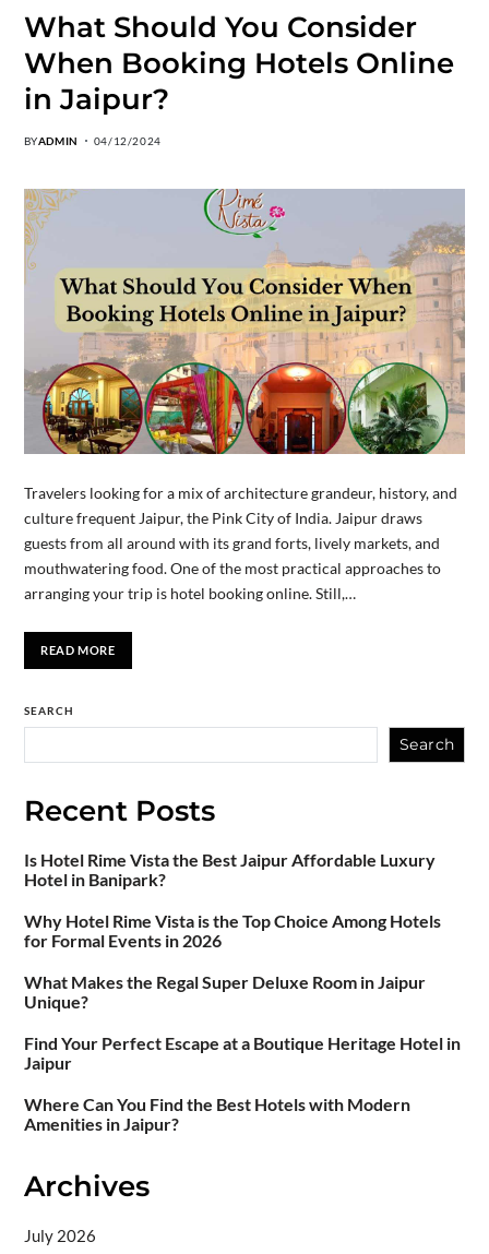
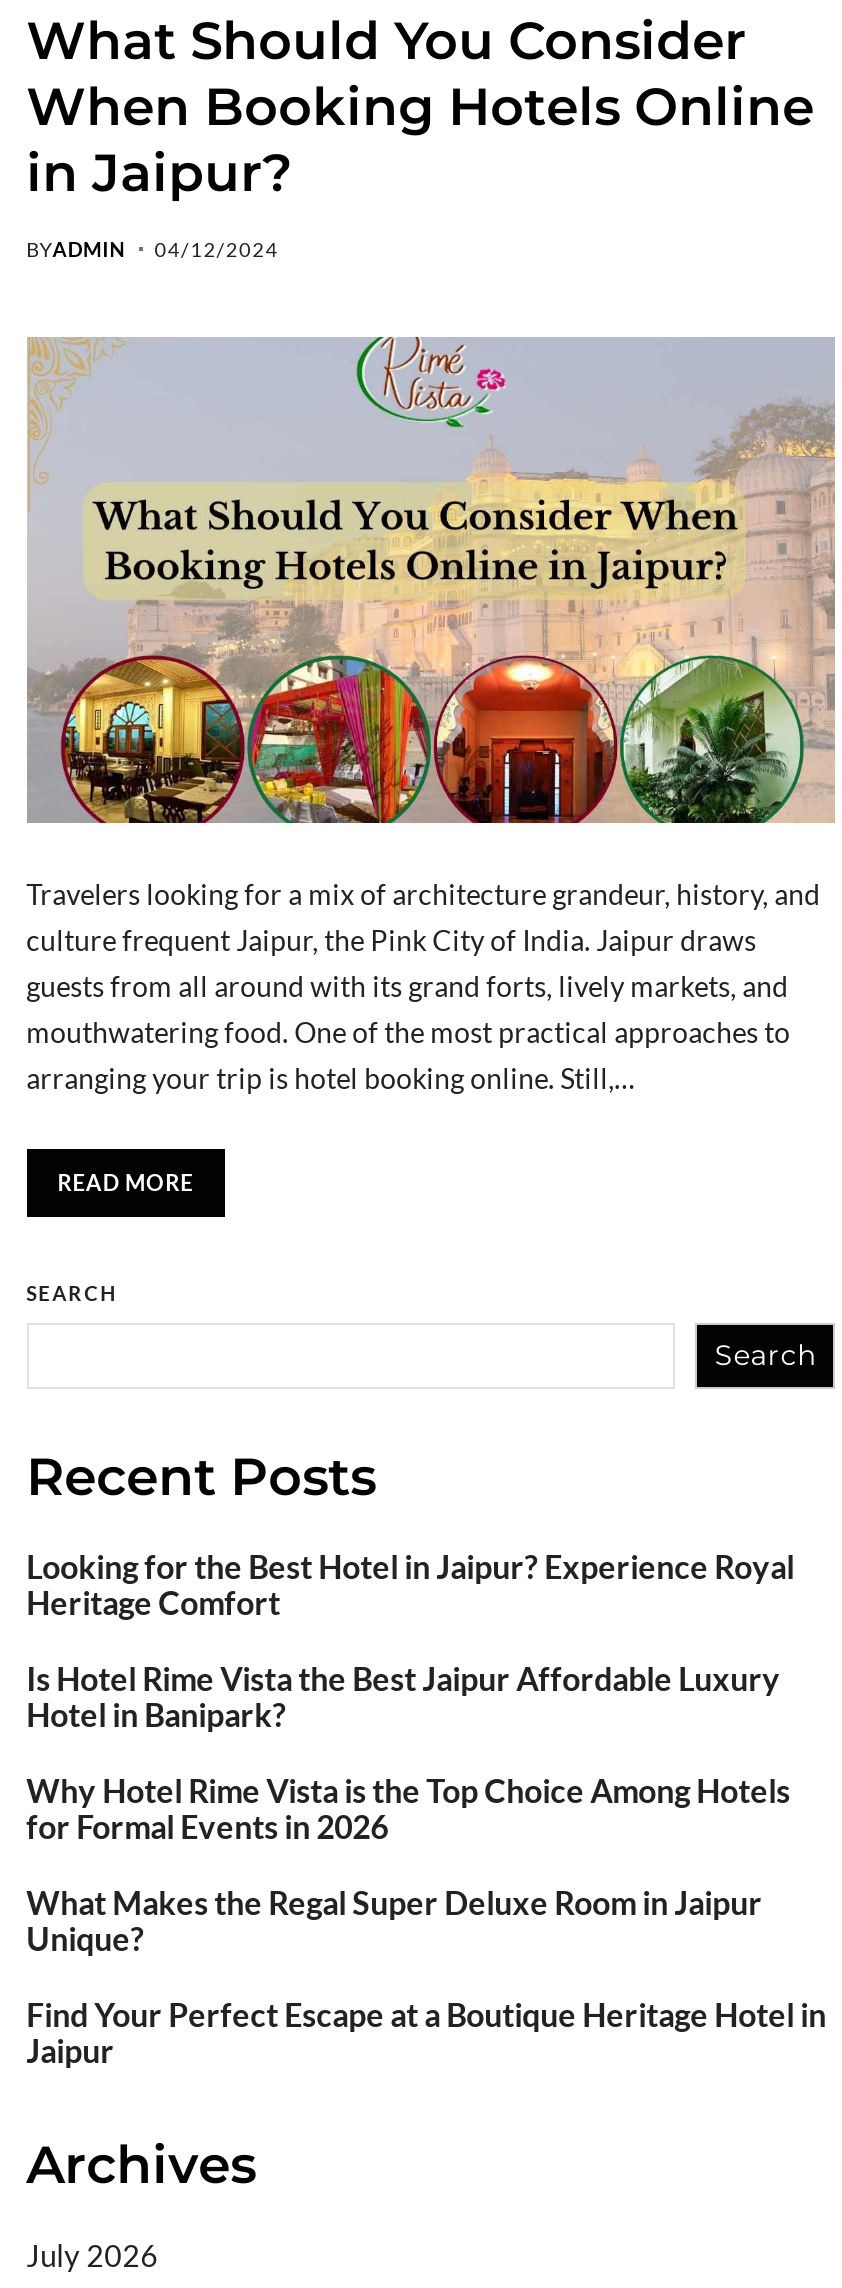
none -> [26,1547,794,1621] Looking for the Best Hotel in Jaipur? Experience Royal | Heritage Comfort
moved [24,849,460,1073] -> [26,1659,826,2069]: Is Hotel Rime Vista the Best Jaipur Affordable Luxury | Hotel in Banipark? | Why Hotel Rime Vista is the Top Choice Among Hotels | for Formal Events in 2026 | What Makes the Regal Super Deluxe Room in Jaipur | Unique? | Find Your Perfect Escape at a Boutique Heritage Hotel in | Jaipur
[24,1093,410,1134] Where Can You Find the Best Hotels with Modern | Amenities in Jaipur? -> none

